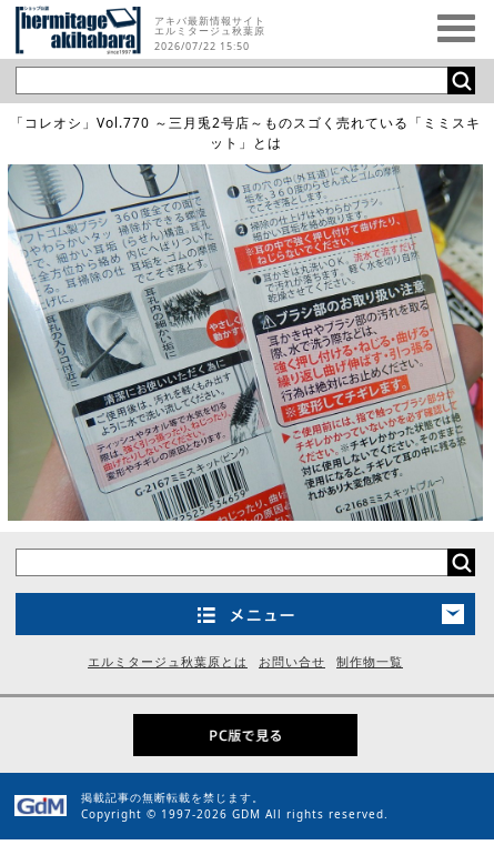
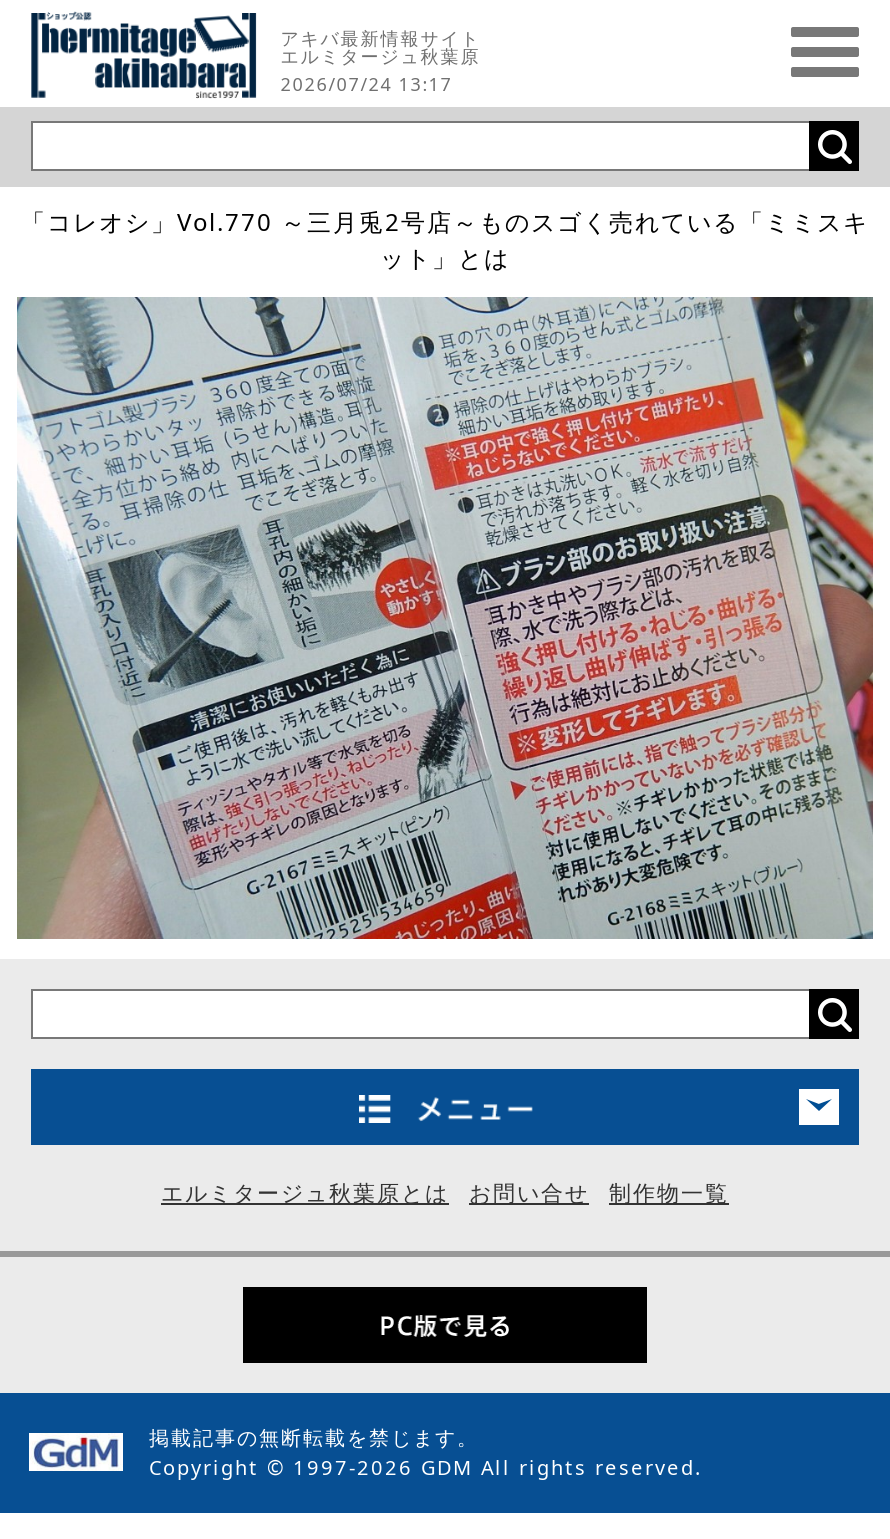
[154,39,250,53] 2026/07/22 15:50 -> [281,71,453,97] 2026/07/24 13:17

